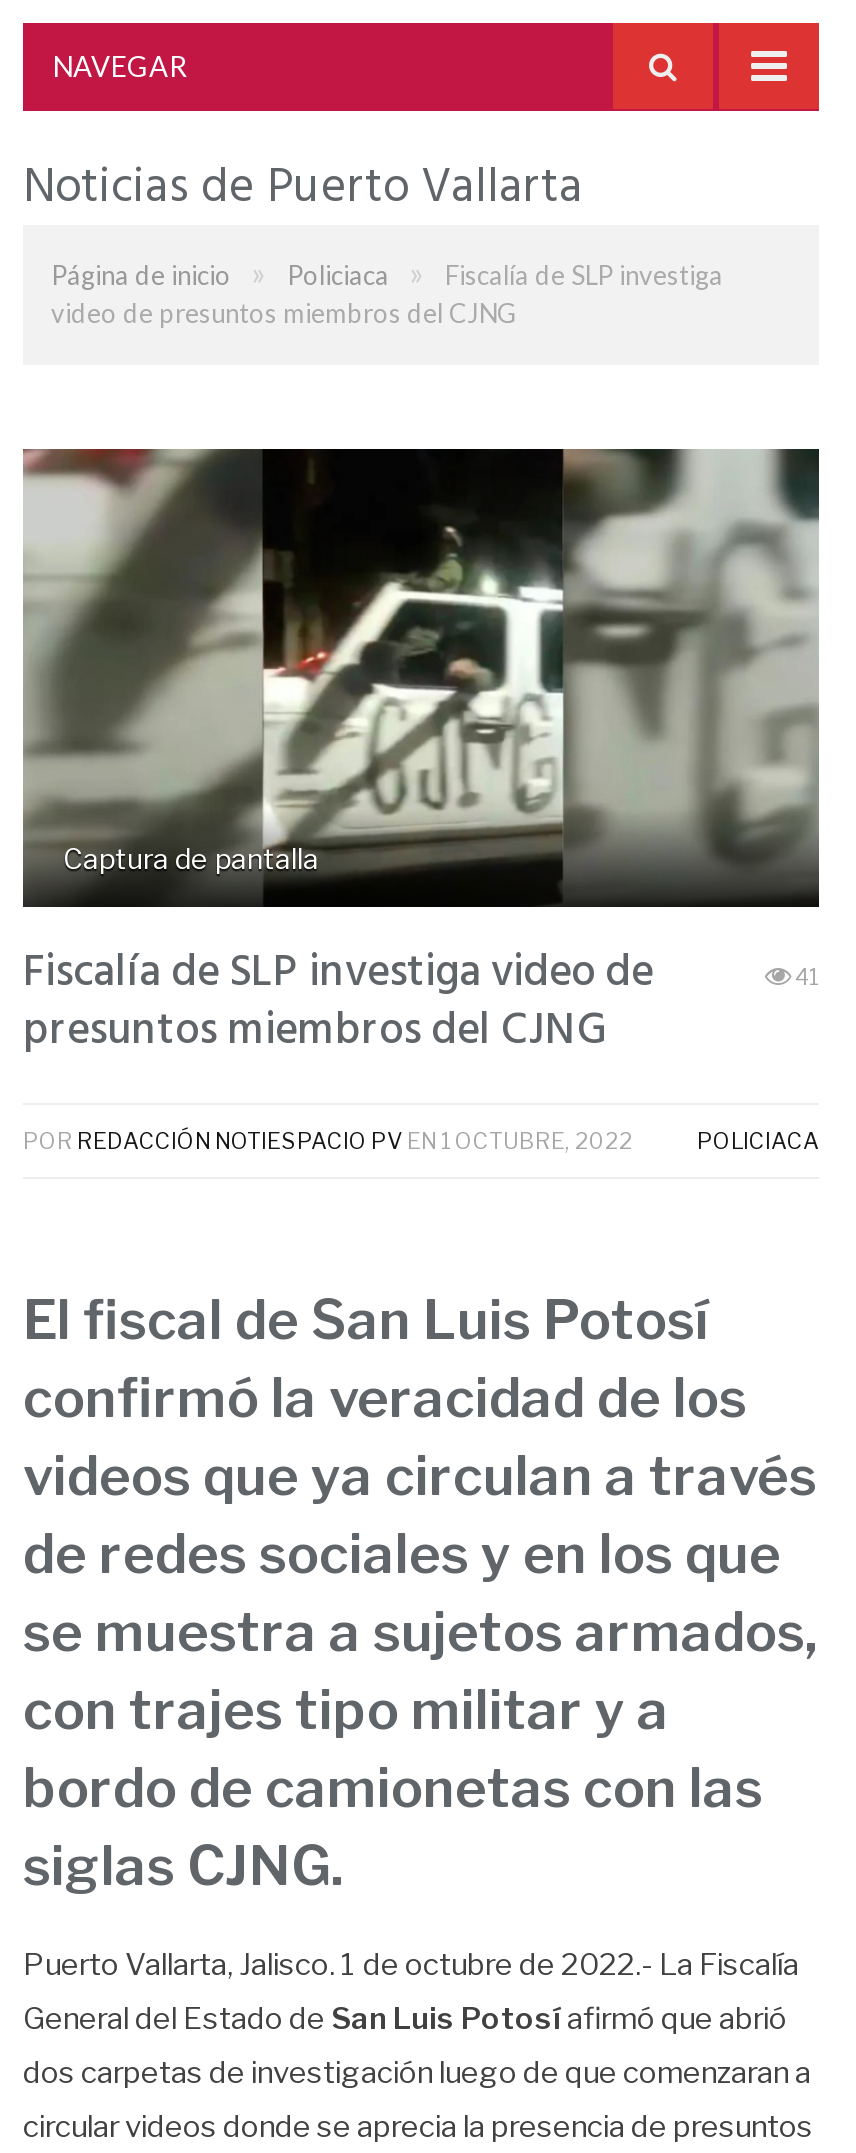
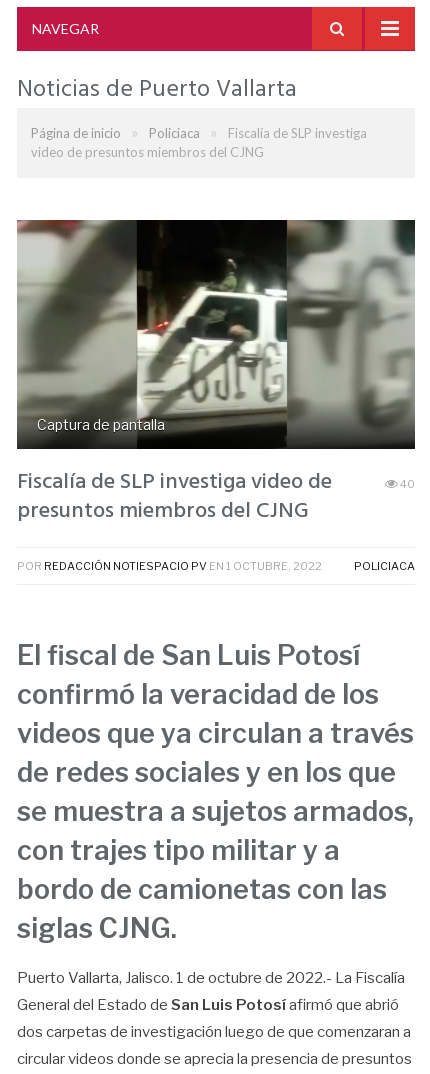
[791,962,819,990] 41 -> [398,476,415,490] 40

